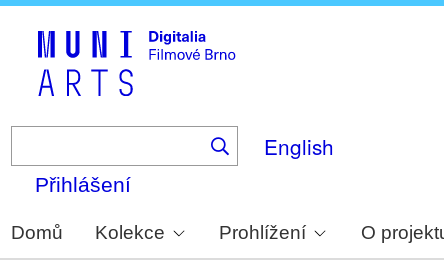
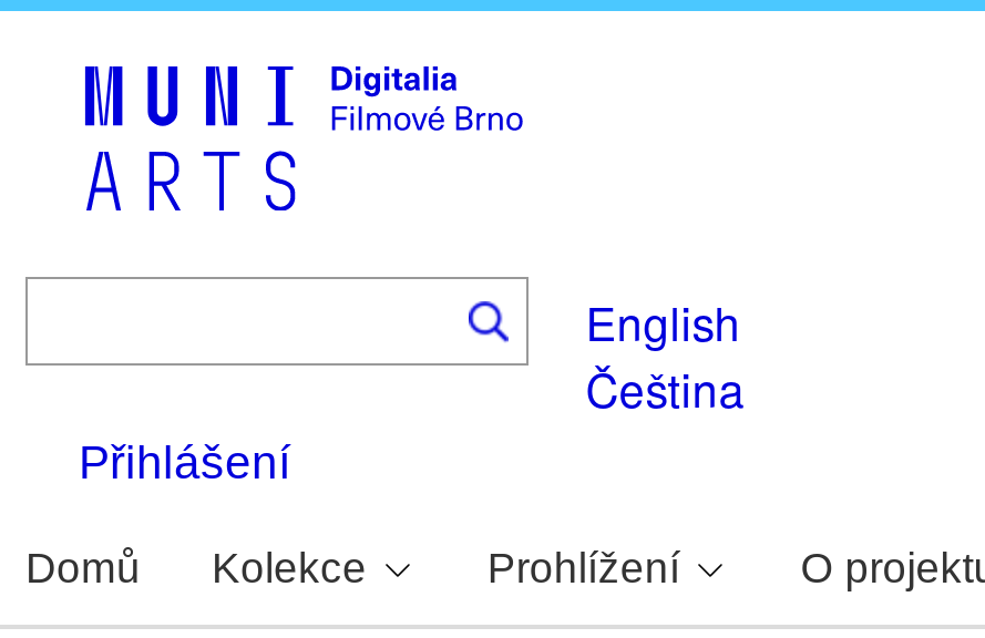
none -> [586,355,745,421] Čeština

